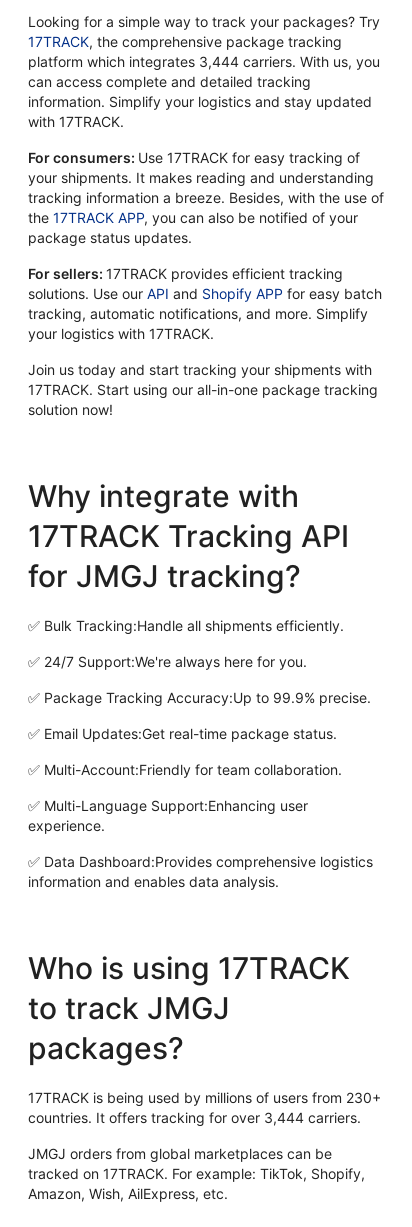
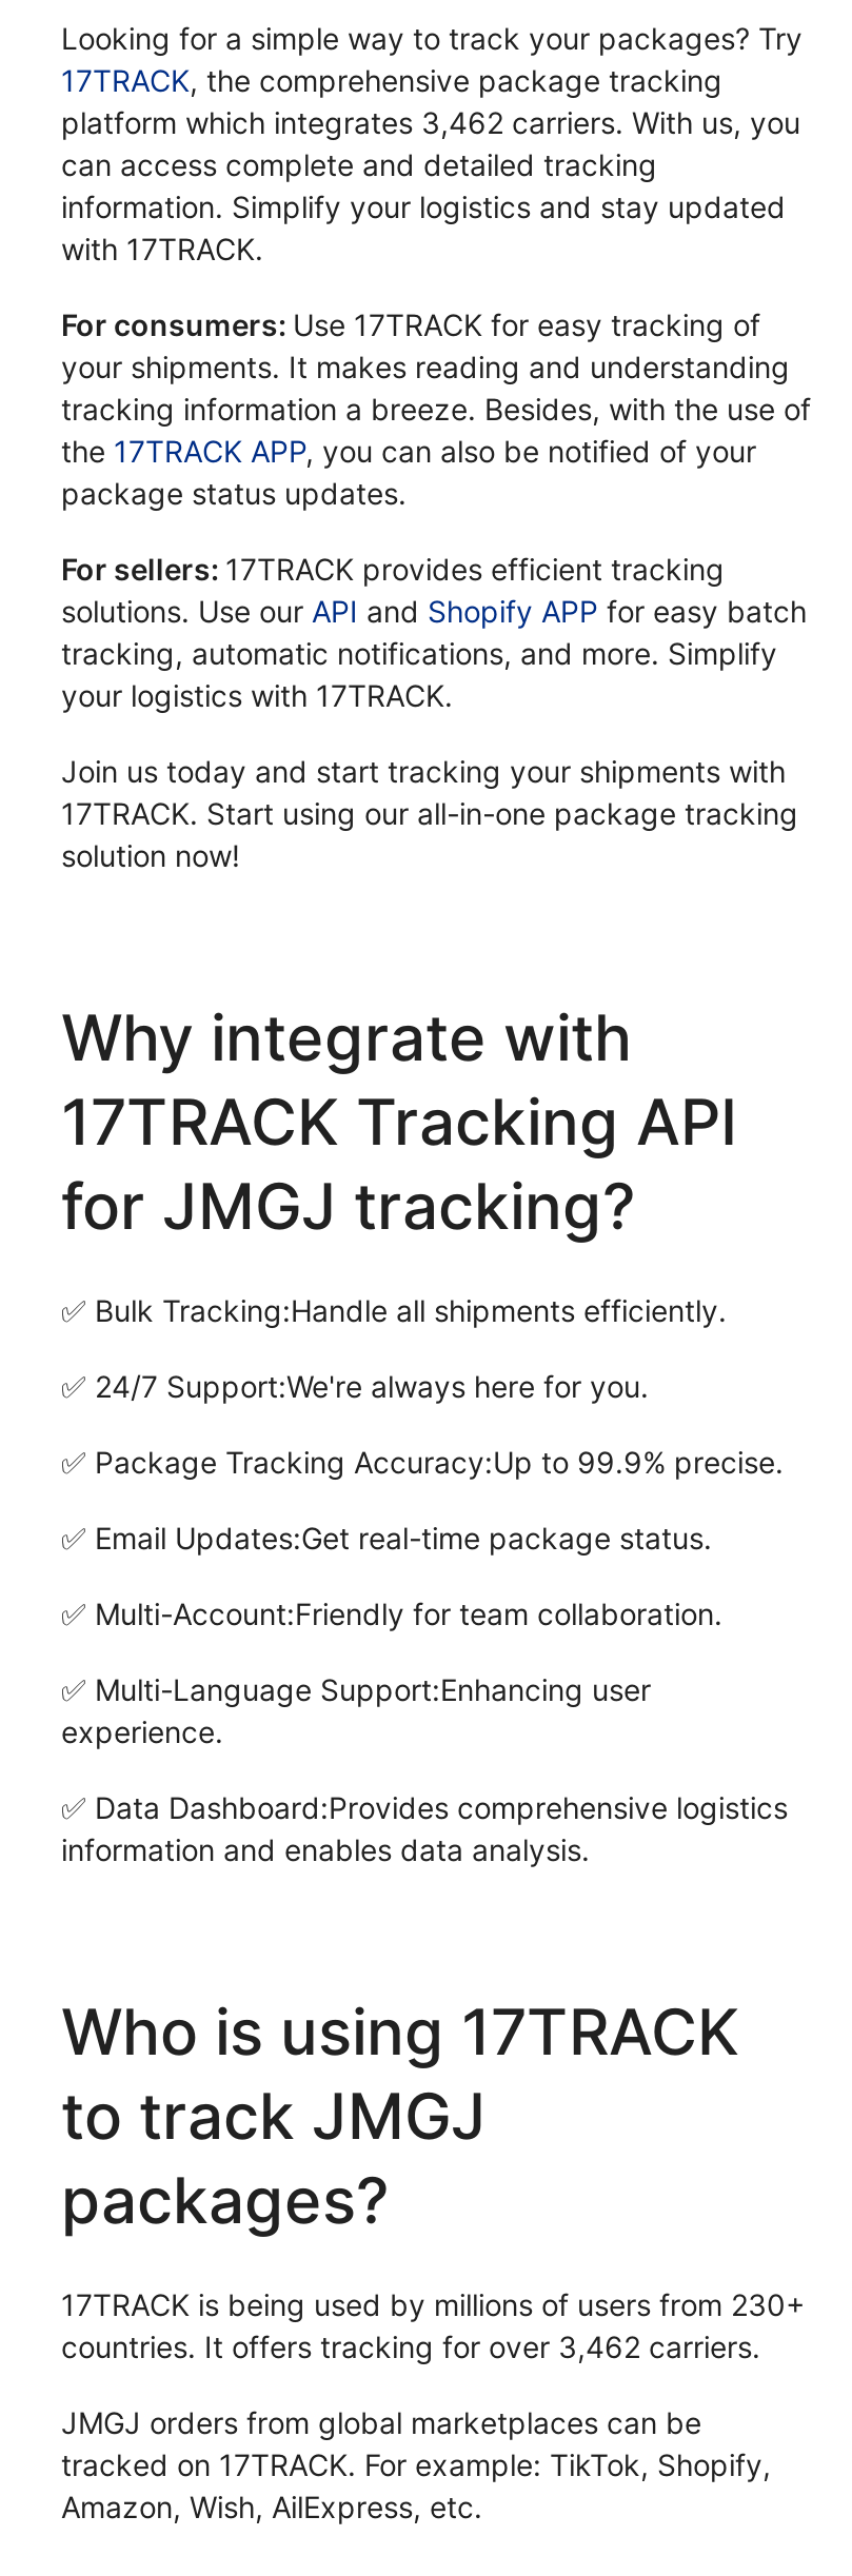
[28,53,380,70] platform which integrates 3,444 carriers. With us, you -> [61,105,800,141] platform which integrates 3,462 carriers. With us, you
[28,1109,361,1126] countries. It offers tracking for over 3,444 carriers. -> [61,2329,760,2365] countries. It offers tracking for over 3,462 carriers.

